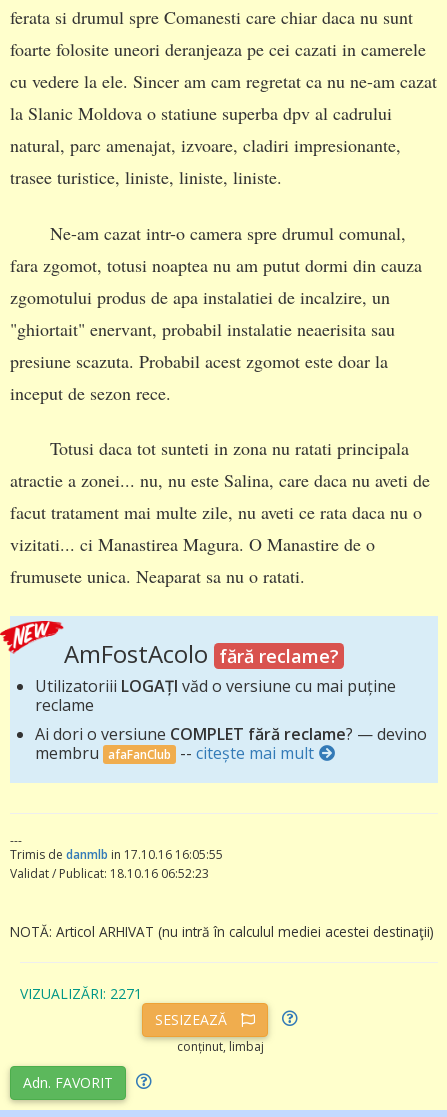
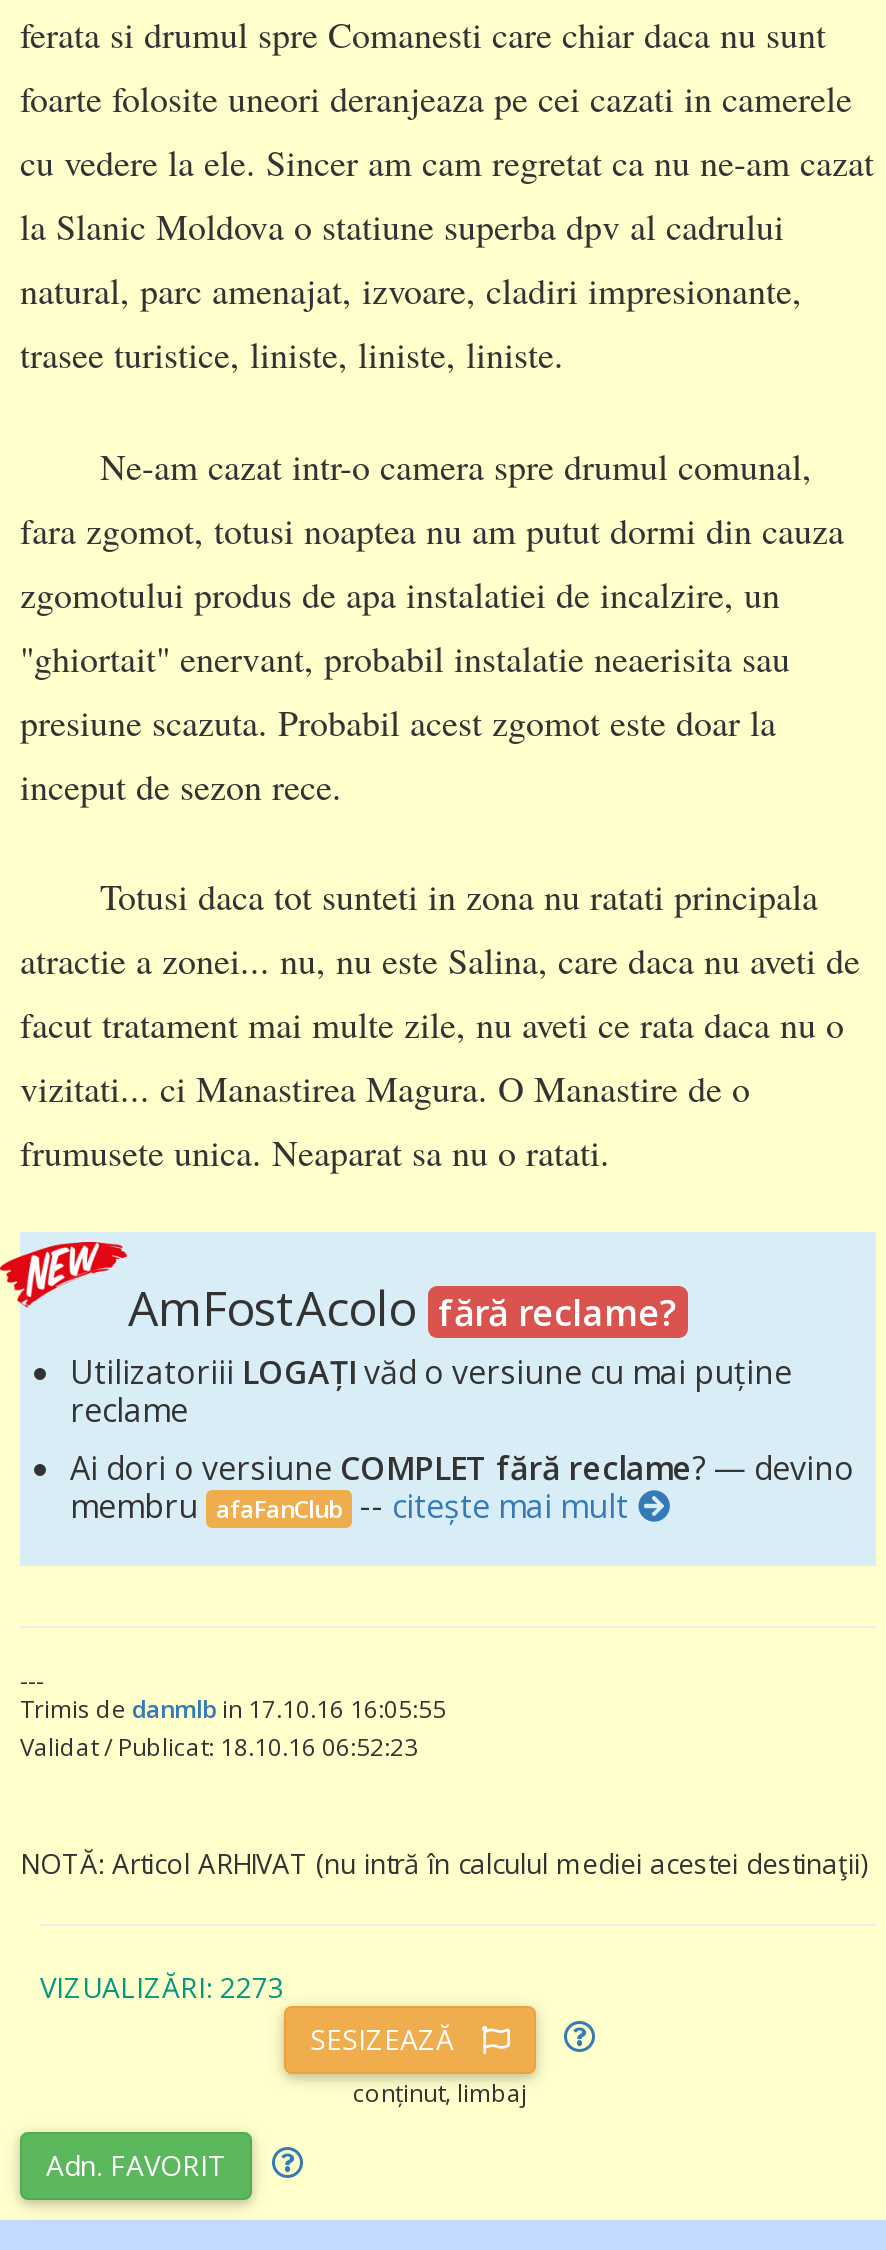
[20,984,142,1003] VIZUALIZĂRI: 2271 -> [40,1967,284,2005] VIZUALIZĂRI: 2273

